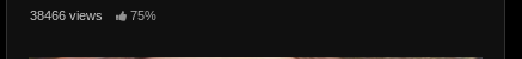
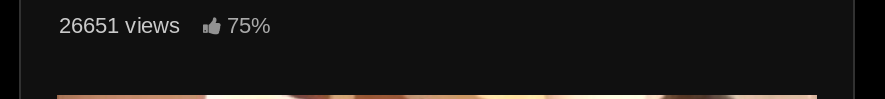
[30,8,156,22] 38466 views 75% -> [59,13,271,37] 26651 views 75%

